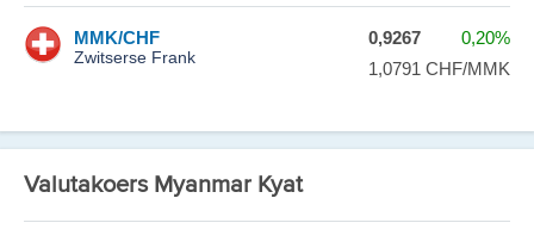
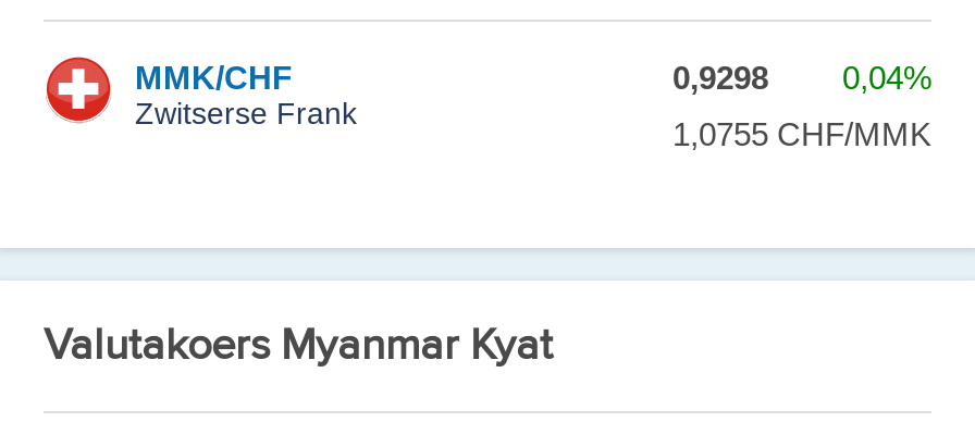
[368,27,421,48] 0,9267 -> [672,59,768,96] 0,9298
[461,27,510,48] 0,20% -> [842,59,931,96] 0,04%
[368,58,510,79] 1,0791 CHF/MMK -> [672,115,931,152] 1,0755 CHF/MMK

